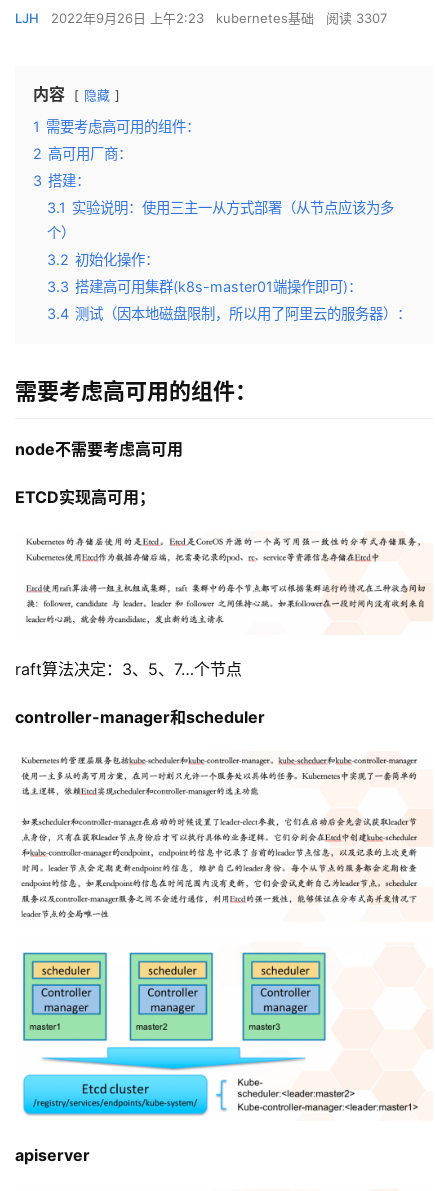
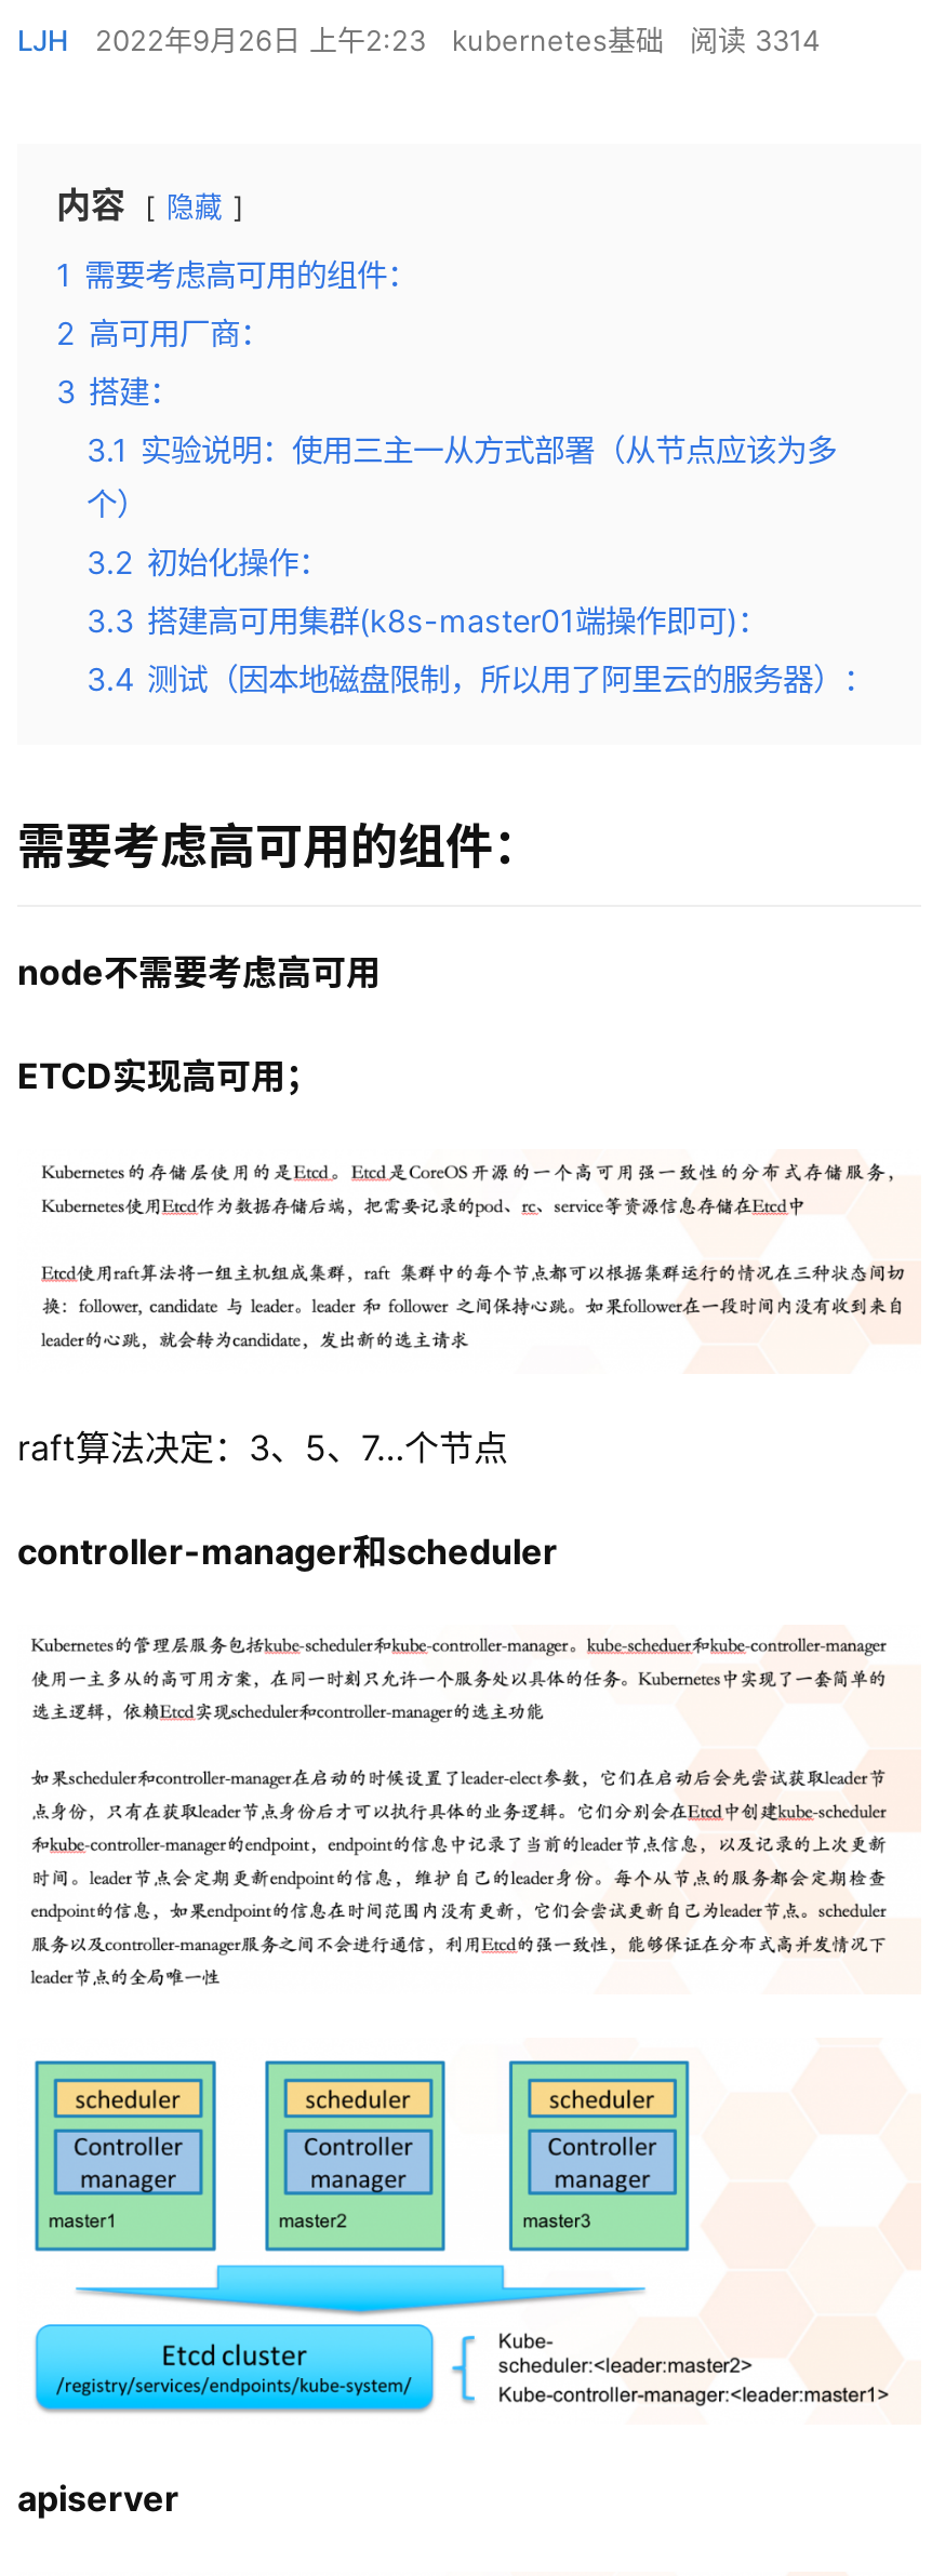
[15,10,387,26] LJH 2022年9月26日 上午2:23 kubernetes基础 阅读 3307 -> [17,23,820,58] LJH 2022年9月26日 上午2:23 kubernetes基础 阅读 3314

